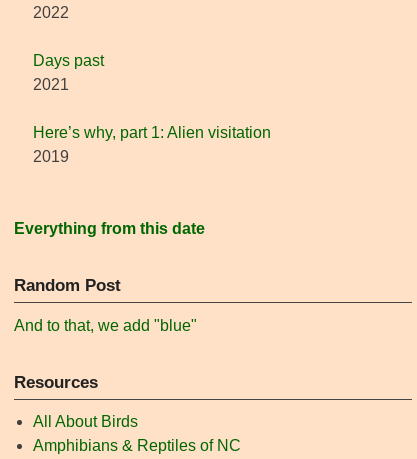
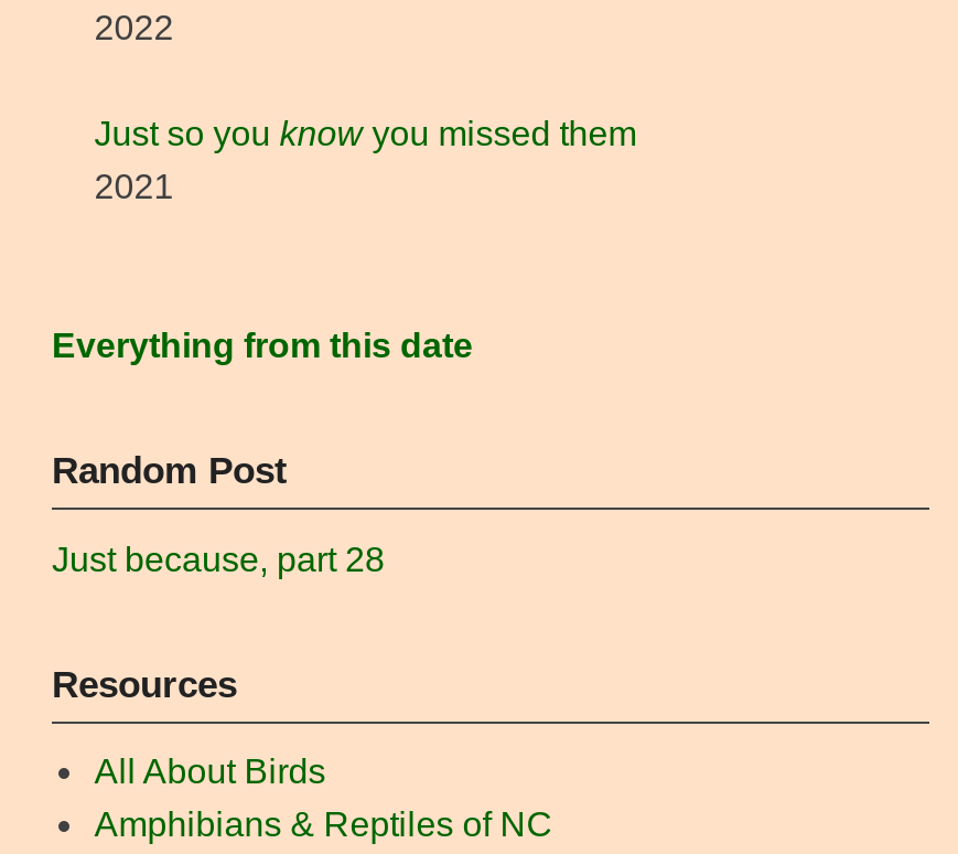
[33,52,104,69] Days past -> [94,116,637,153] Just so you know you missed them
[33,124,271,165] Here’s why, part 1: Alien visitation | 2019 -> none
[14,317,197,334] And to that, we add "blue" -> [52,540,385,577] Just because, part 28

